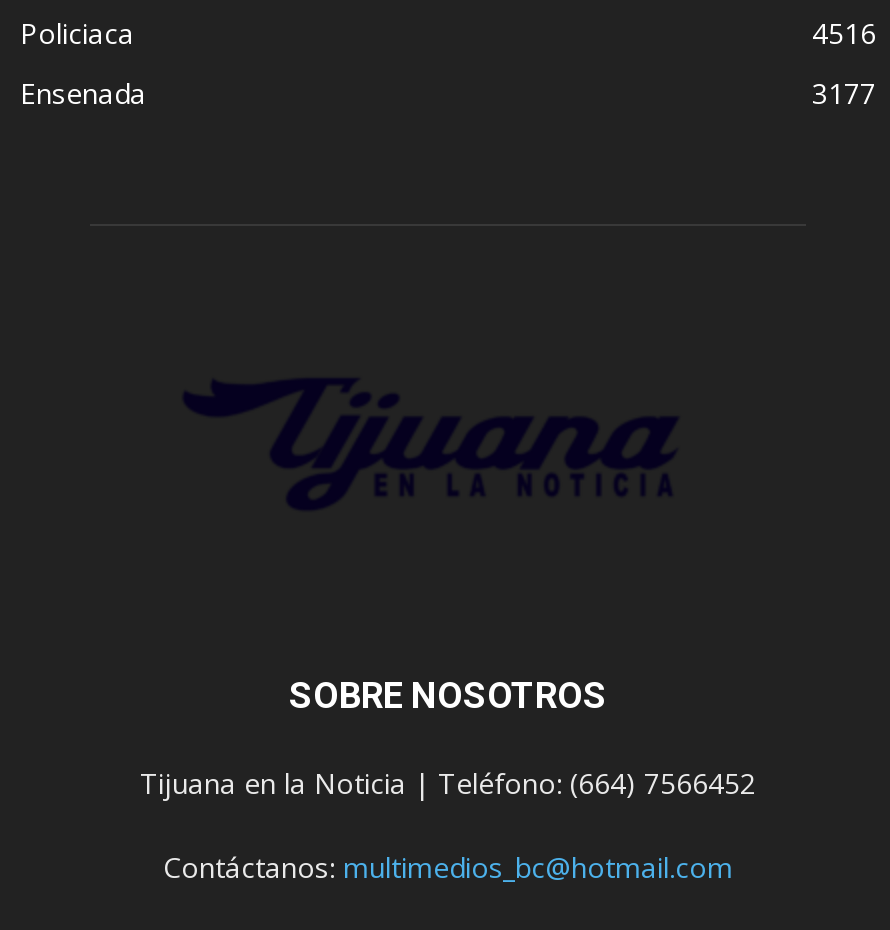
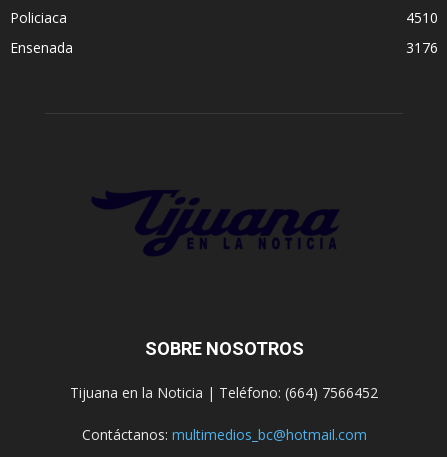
[812,14,876,52] 4516 -> [406,8,438,27] 4510
[812,74,876,112] 3177 -> [406,38,438,57] 3176

